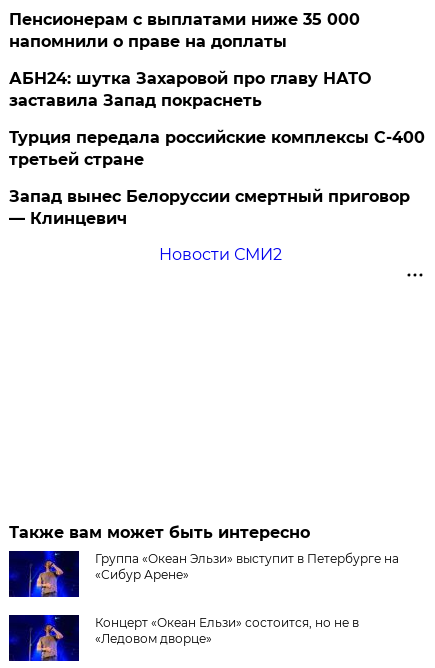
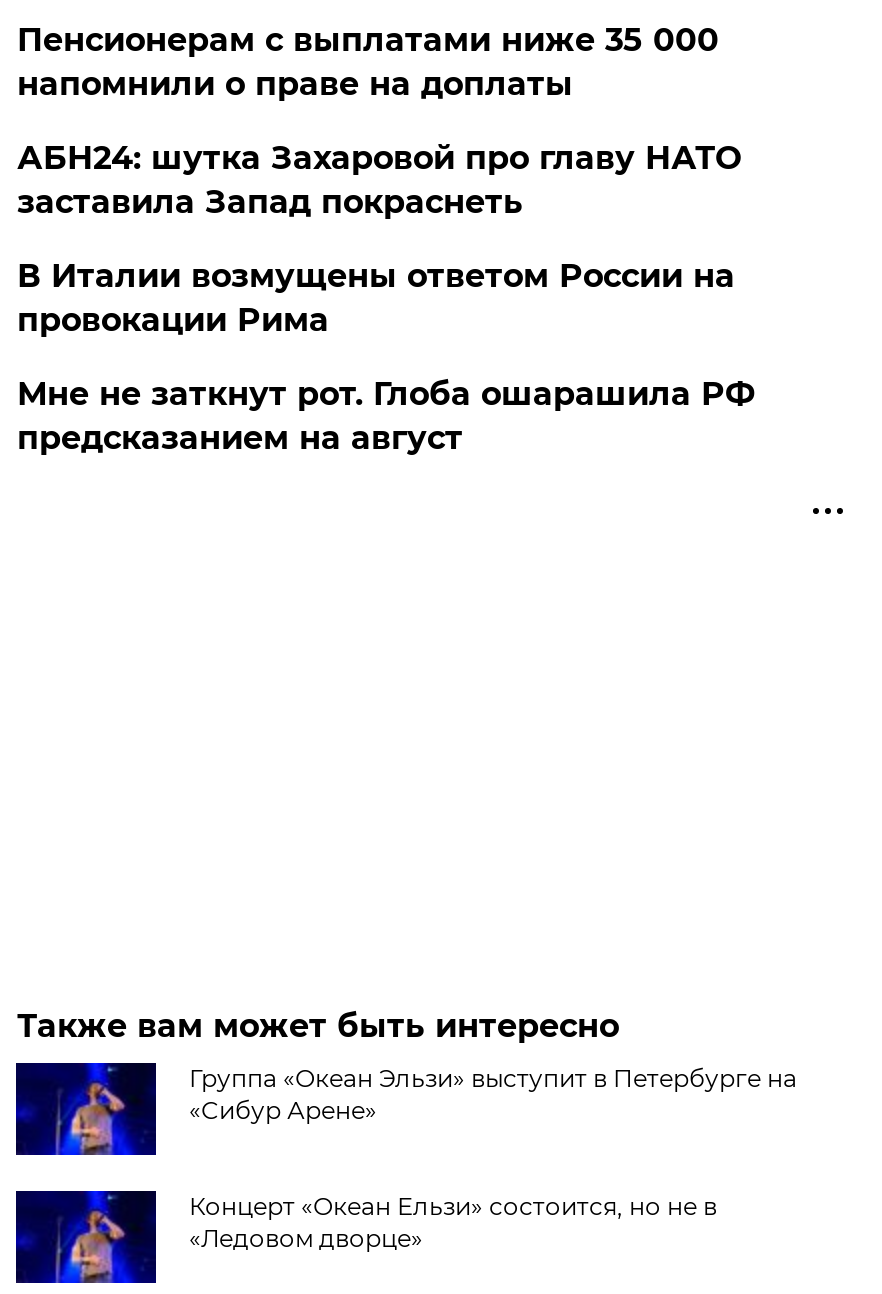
[9,128,425,264] Турция передала российские комплексы С-400 | третьей стране | Запад вынес Белоруссии смертный приговор | — Клинцевич | Новости СМИ2 -> [17,257,755,457] В Италии возмущены ответом России на | провокации Рима | Мне не заткнут рот. Глоба ошарашила РФ | предсказанием на август

